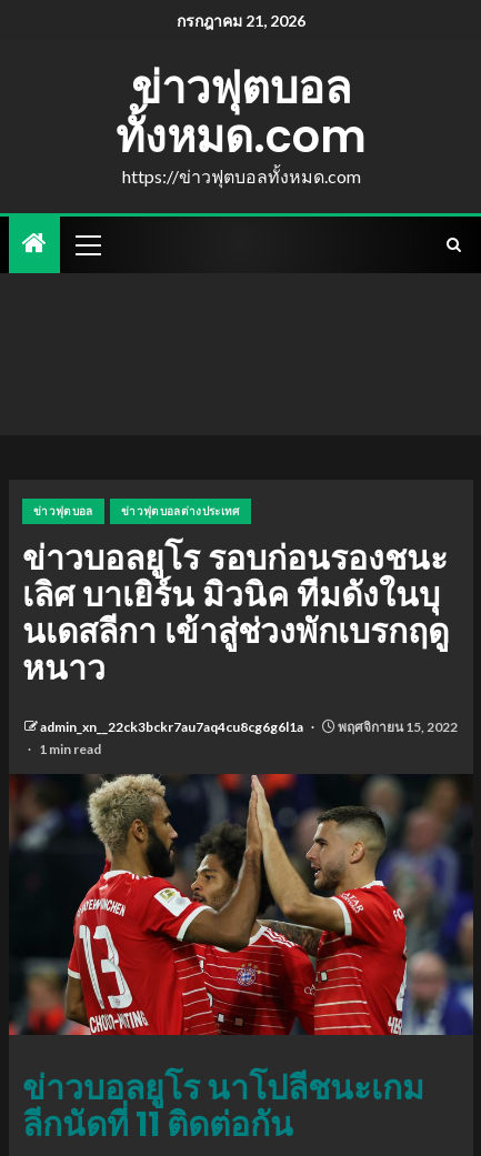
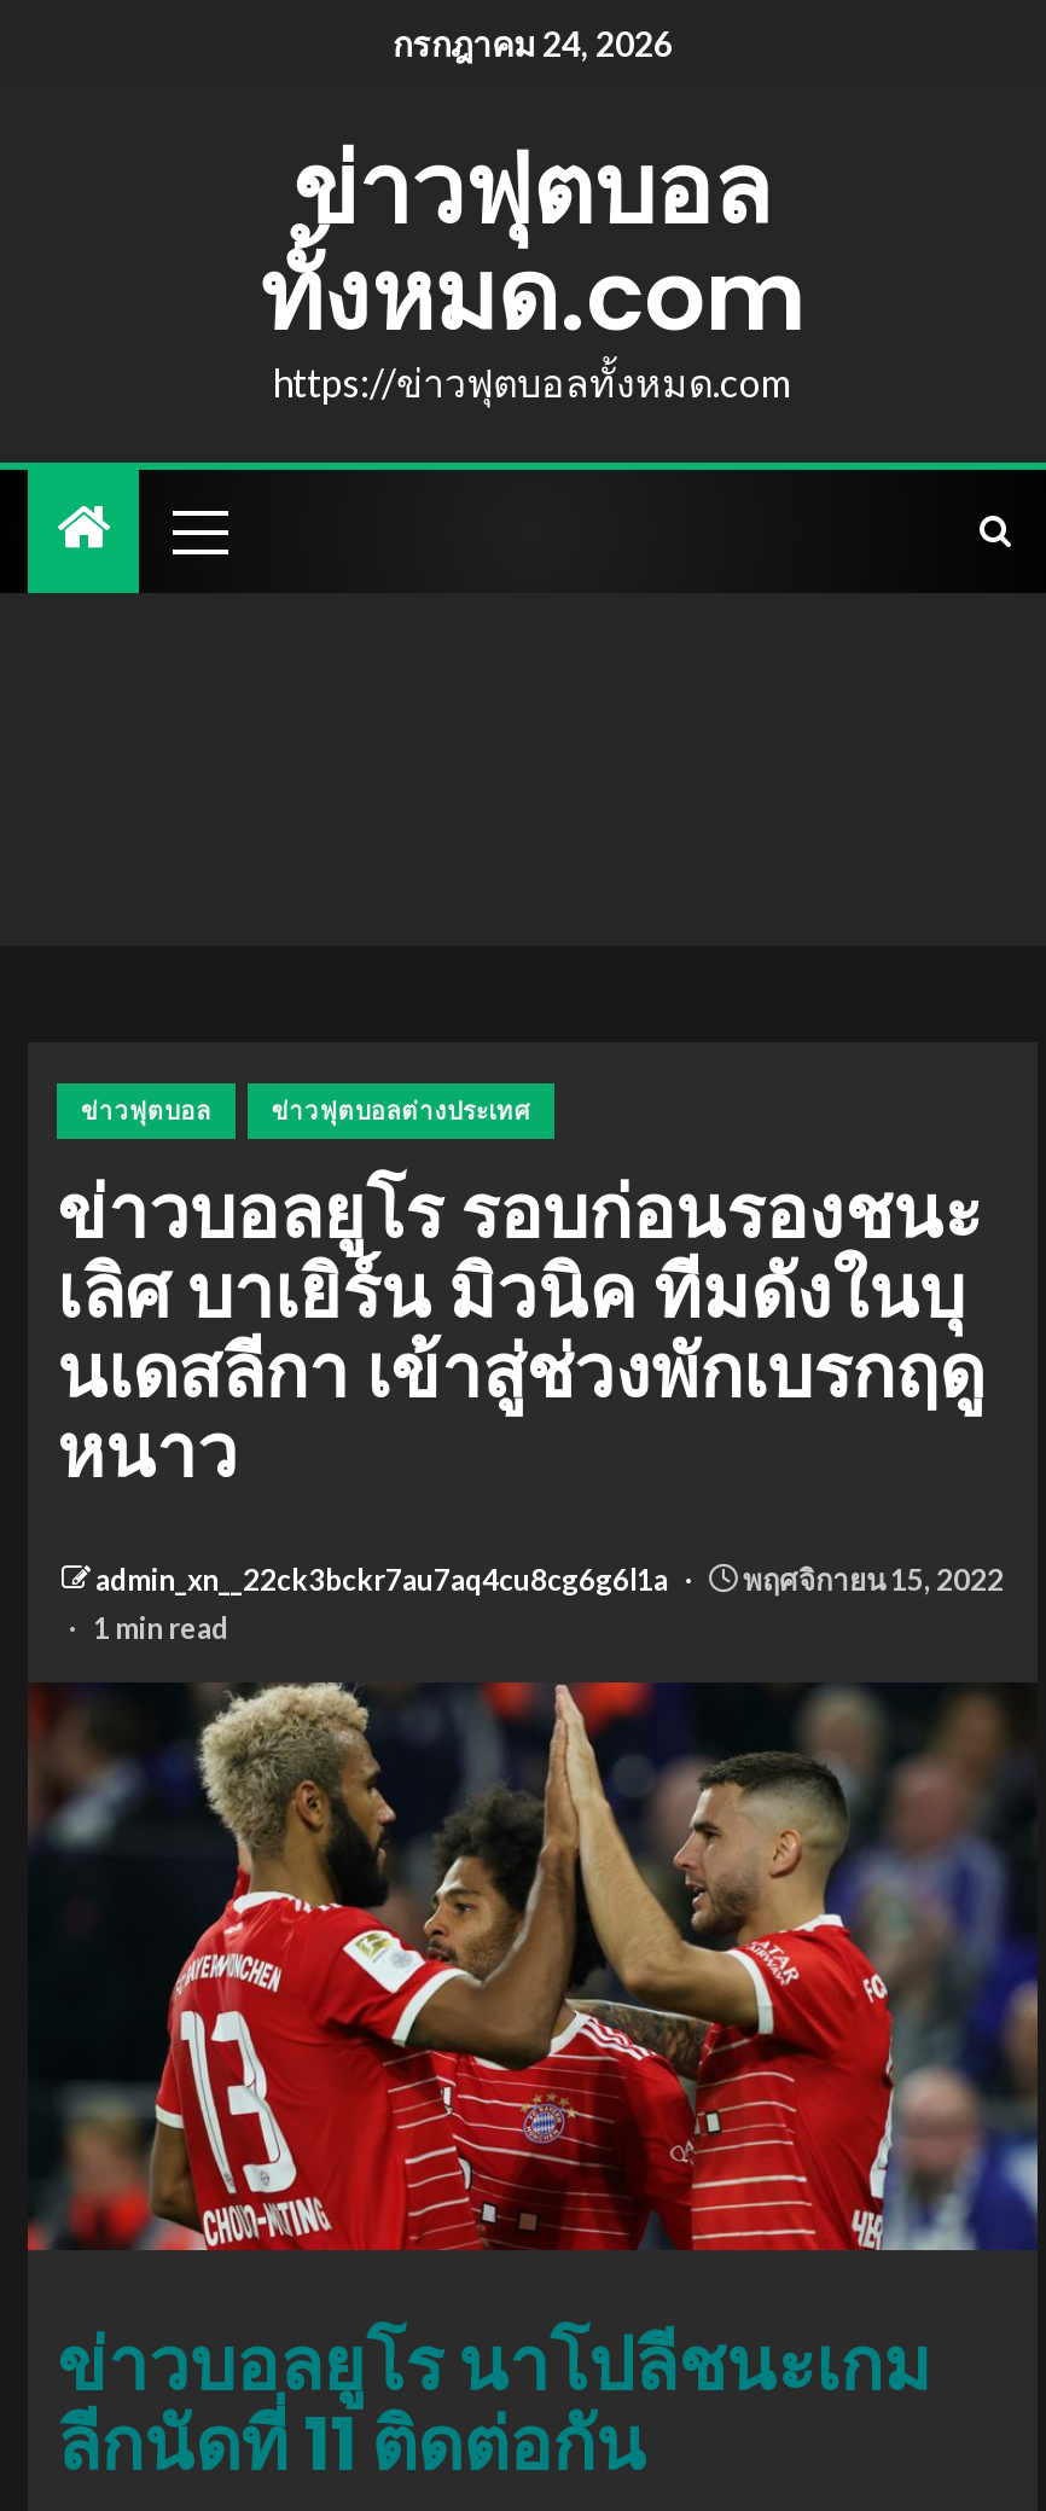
[177,11,305,30] กรกฎาคม 21, 2026 -> [393,23,673,64] กรกฎาคม 24, 2026

